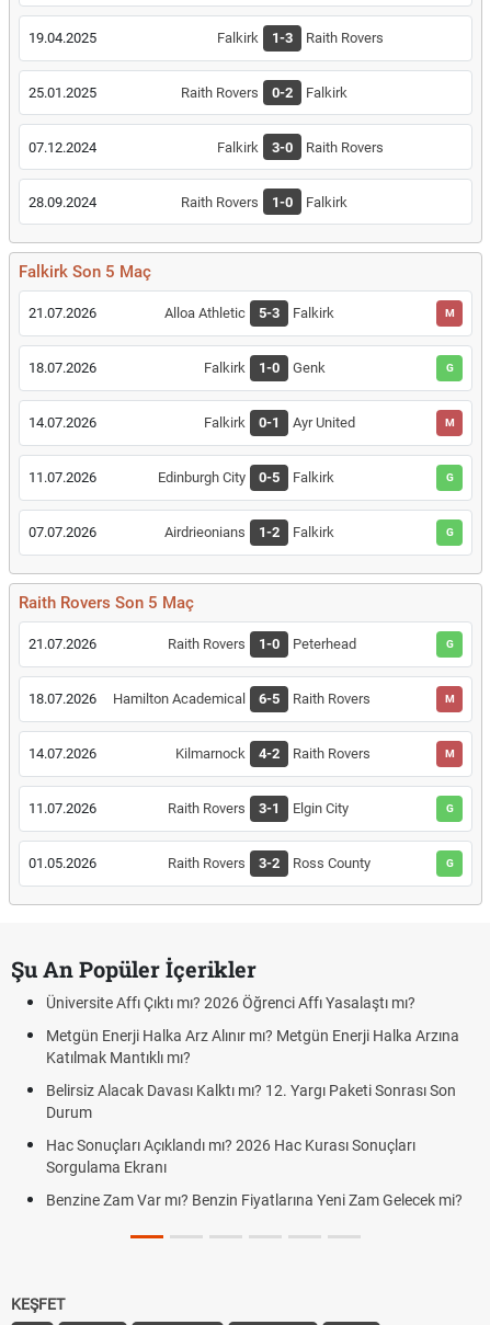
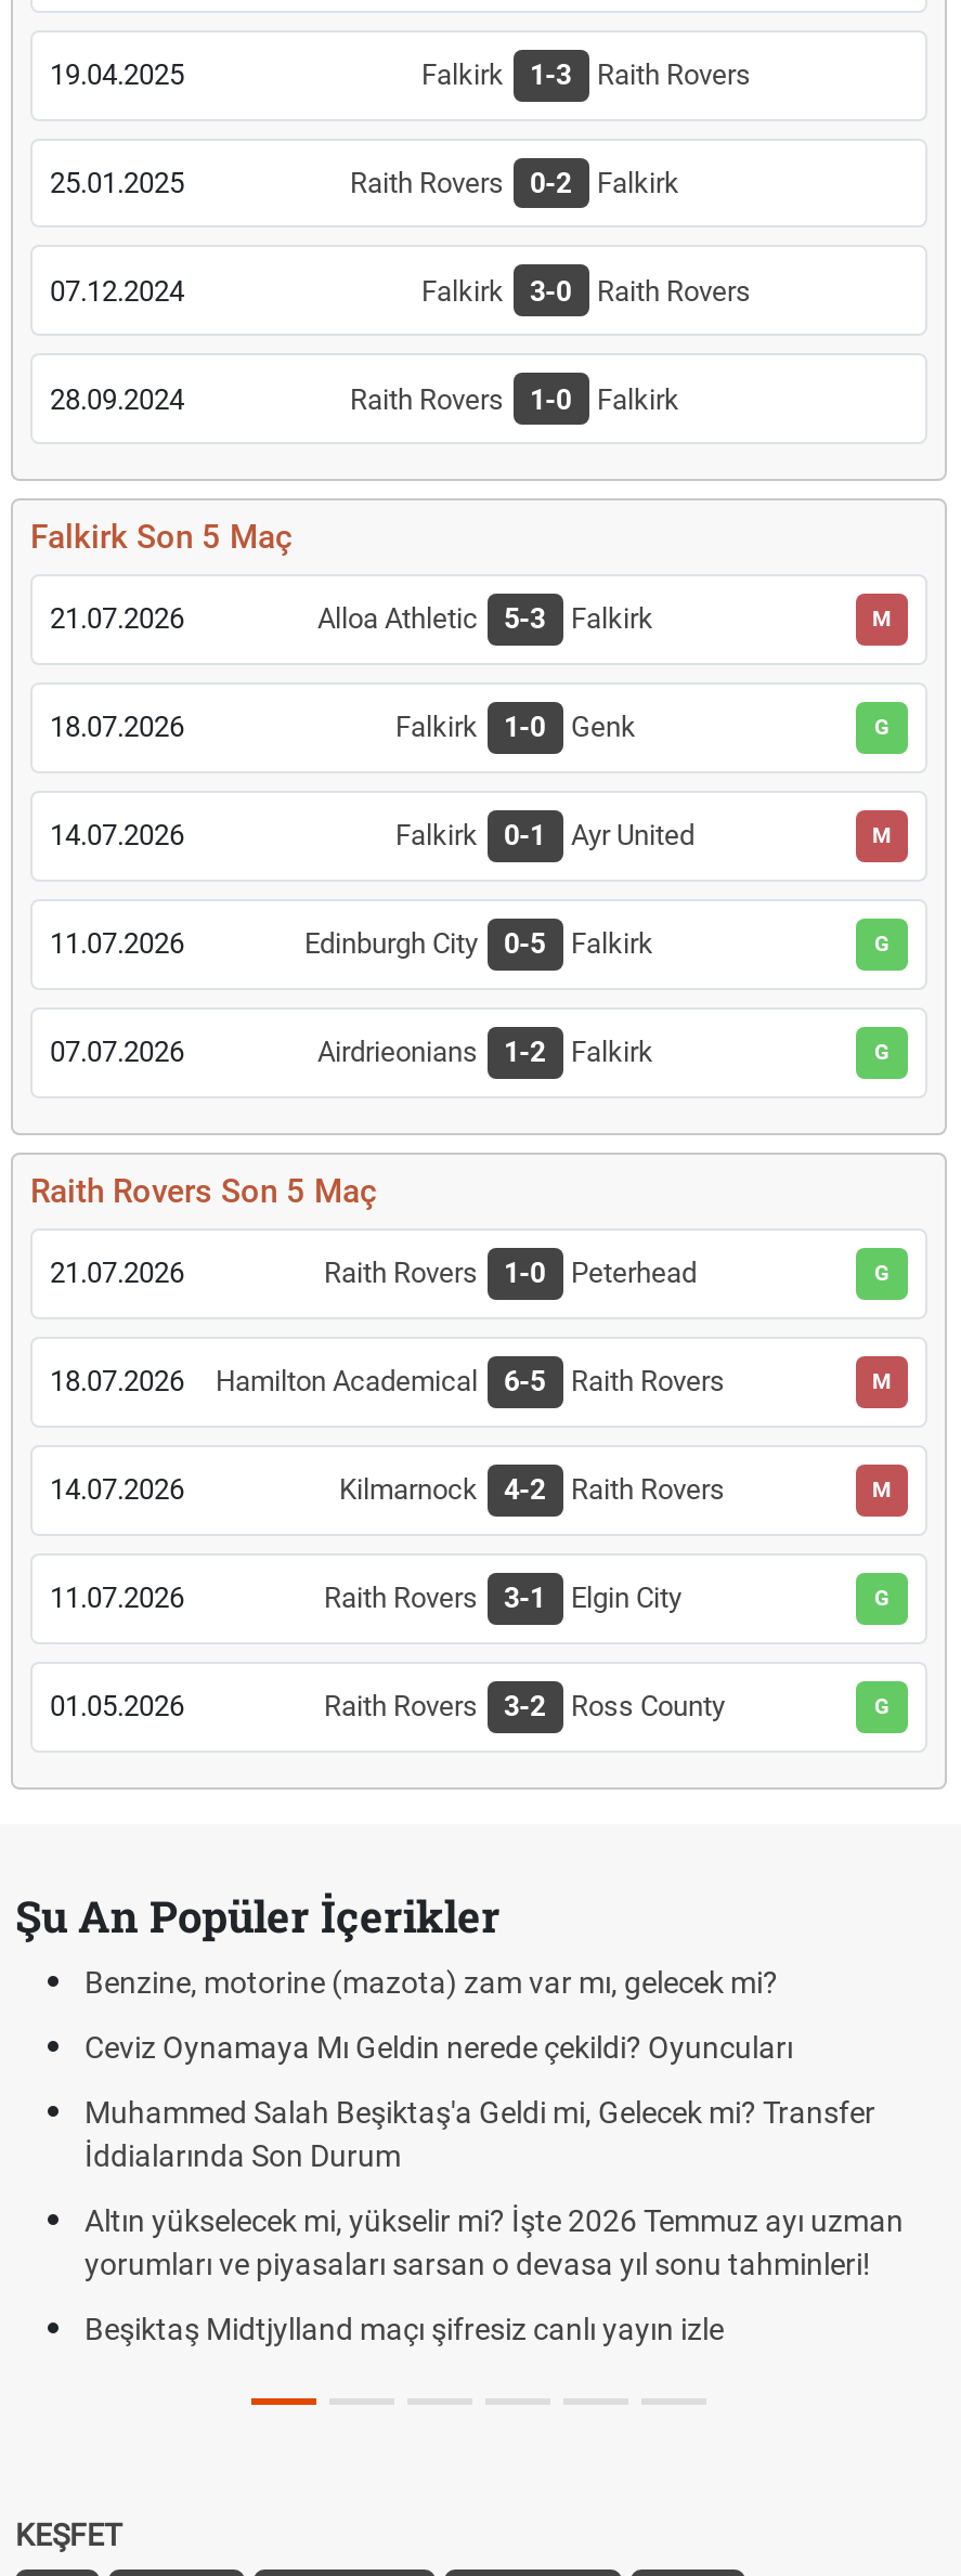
[46,994,415,1011] Üniversite Affı Çıktı mı? 2026 Öğrenci Affı Yasalaştı mı? -> [85,1965,778,1999] Benzine, motorine (mazota) zam var mı, gelecek mi?
[46,1027,459,1066] Metgün Enerji Halka Arz Alınır mı? Metgün Enerji Halka Arzına | Katılmak Mantıklı mı? -> [85,2030,793,2064] Ceviz Oynamaya Mı Geldin nerede çekildi? Oyuncuları
[46,1082,456,1121] Belirsiz Alacak Davası Kalktı mı? 12. Yargı Paketi Sonrası Son | Durum -> [85,2095,875,2173] Muhammed Salah Beşiktaş'a Geldi mi, Gelecek mi? Transfer | İddialarında Son Durum
[46,1136,415,1176] Hac Sonuçları Açıklandı mı? 2026 Hac Kurası Sonuçları | Sorgulama Ekranı -> [85,2203,904,2281] Altın yükselecek mi, yükselir mi? İşte 2026 Temmuz ayı uzman | yorumları ve piyasaları sarsan o devasa yıl sonu tahminleri!
[46,1191,463,1209] Benzine Zam Var mı? Benzin Fiyatlarına Yeni Zam Gelecek mi? -> [85,2311,724,2346] Beşiktaş Midtjylland maçı şifresiz canlı yayın izle

